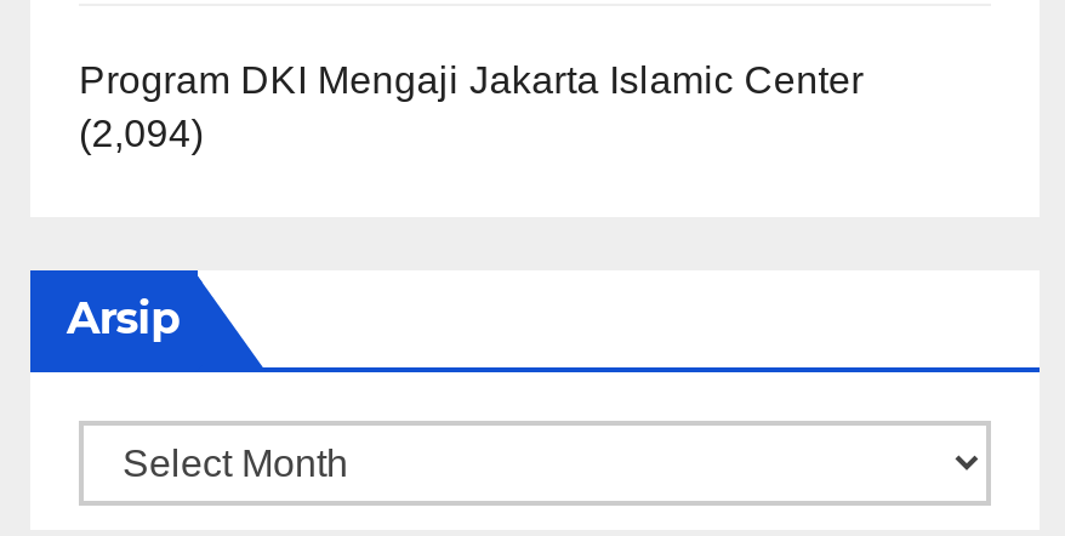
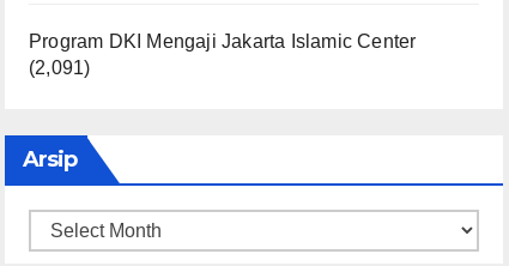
[79,114,204,155] (2,094) -> [29,58,90,78] (2,091)

